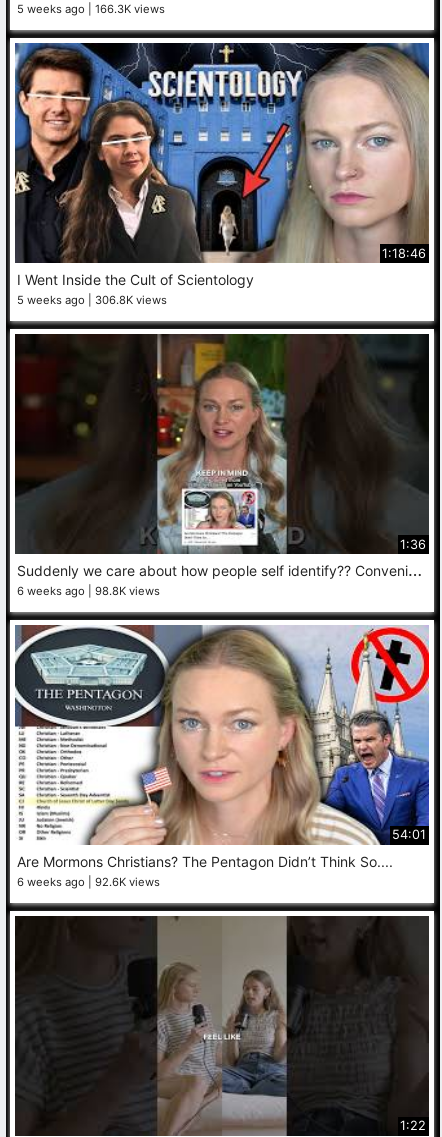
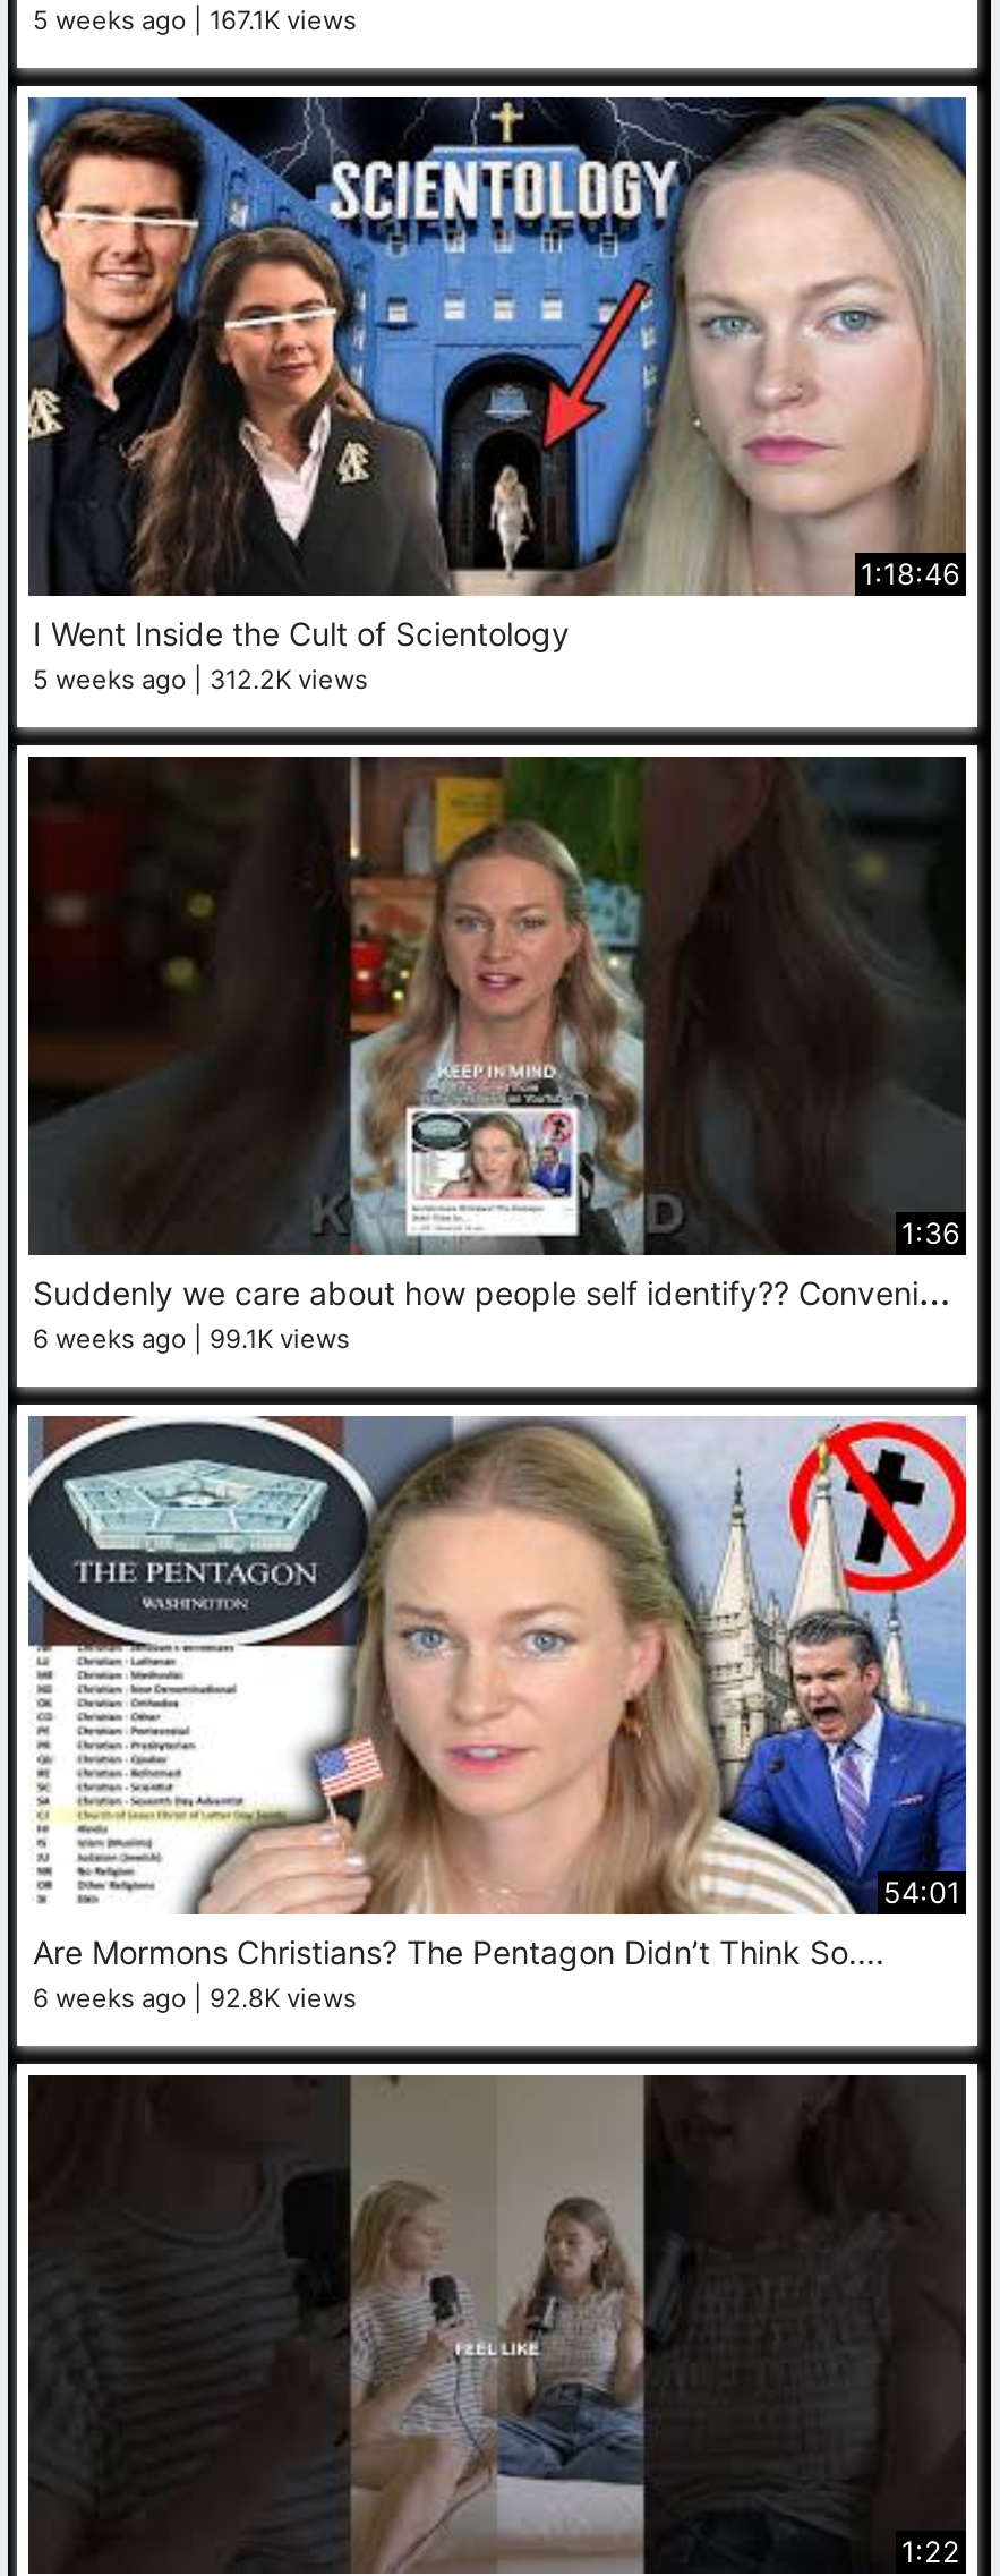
[17,2,165,16] 5 weeks ago 166.3K views -> [33,5,357,36] 5 weeks ago 167.1K views
[17,293,167,307] 5 weeks ago 306.8K views -> [33,664,368,696] 5 weeks ago 312.2K views
[17,584,160,598] 6 weeks ago 98.8K views -> [33,1323,350,1355] 6 weeks ago 99.1K views
[17,875,160,889] 6 weeks ago 92.6K views -> [33,1983,357,2014] 6 weeks ago 92.8K views

